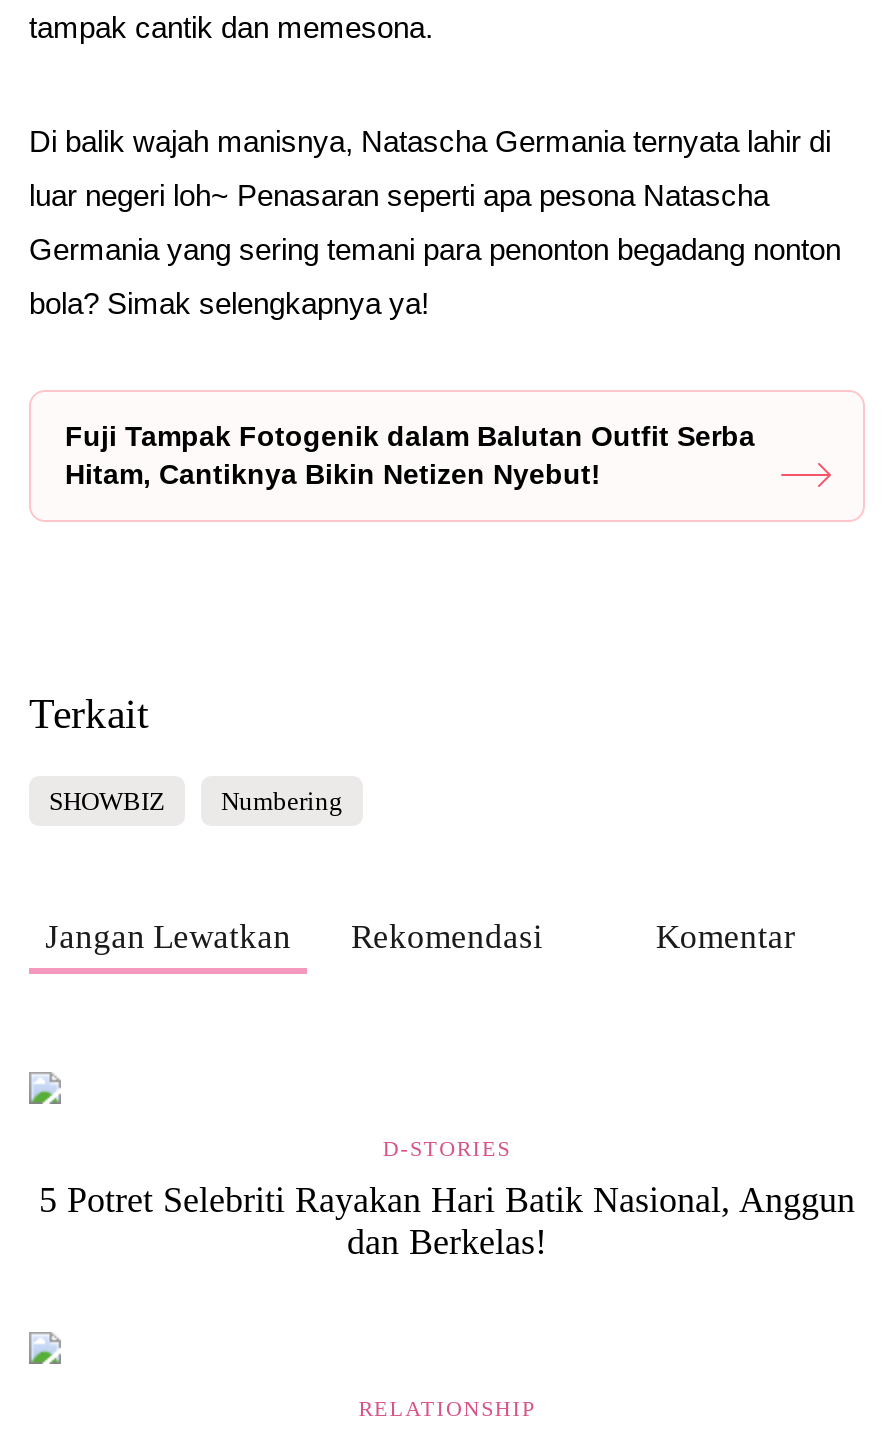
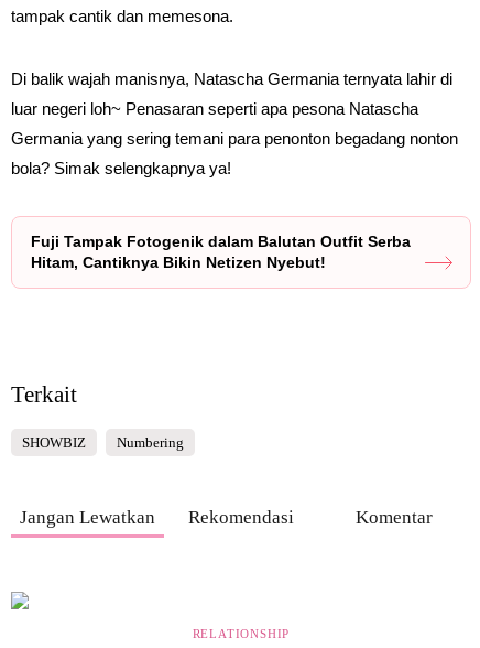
[39,1136,855,1262] D-STORIES | 5 Potret Selebriti Rayakan Hari Batik Nasional, Anggun | dan Berkelas! -> none

